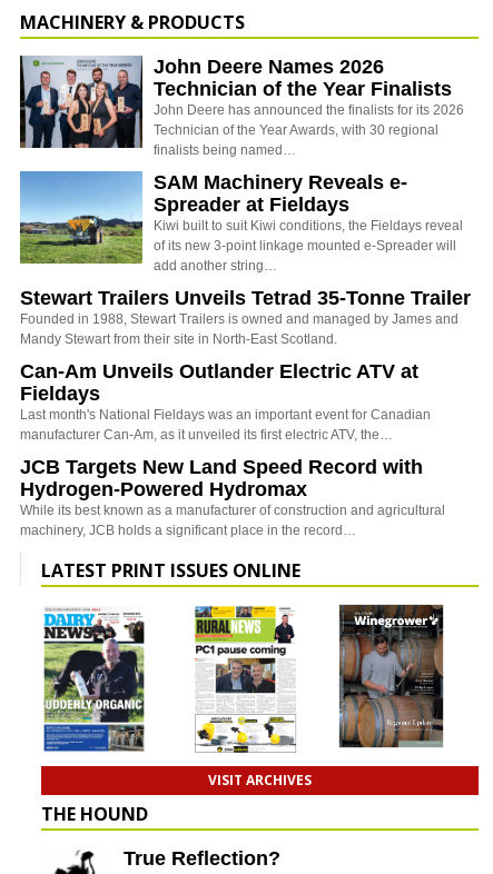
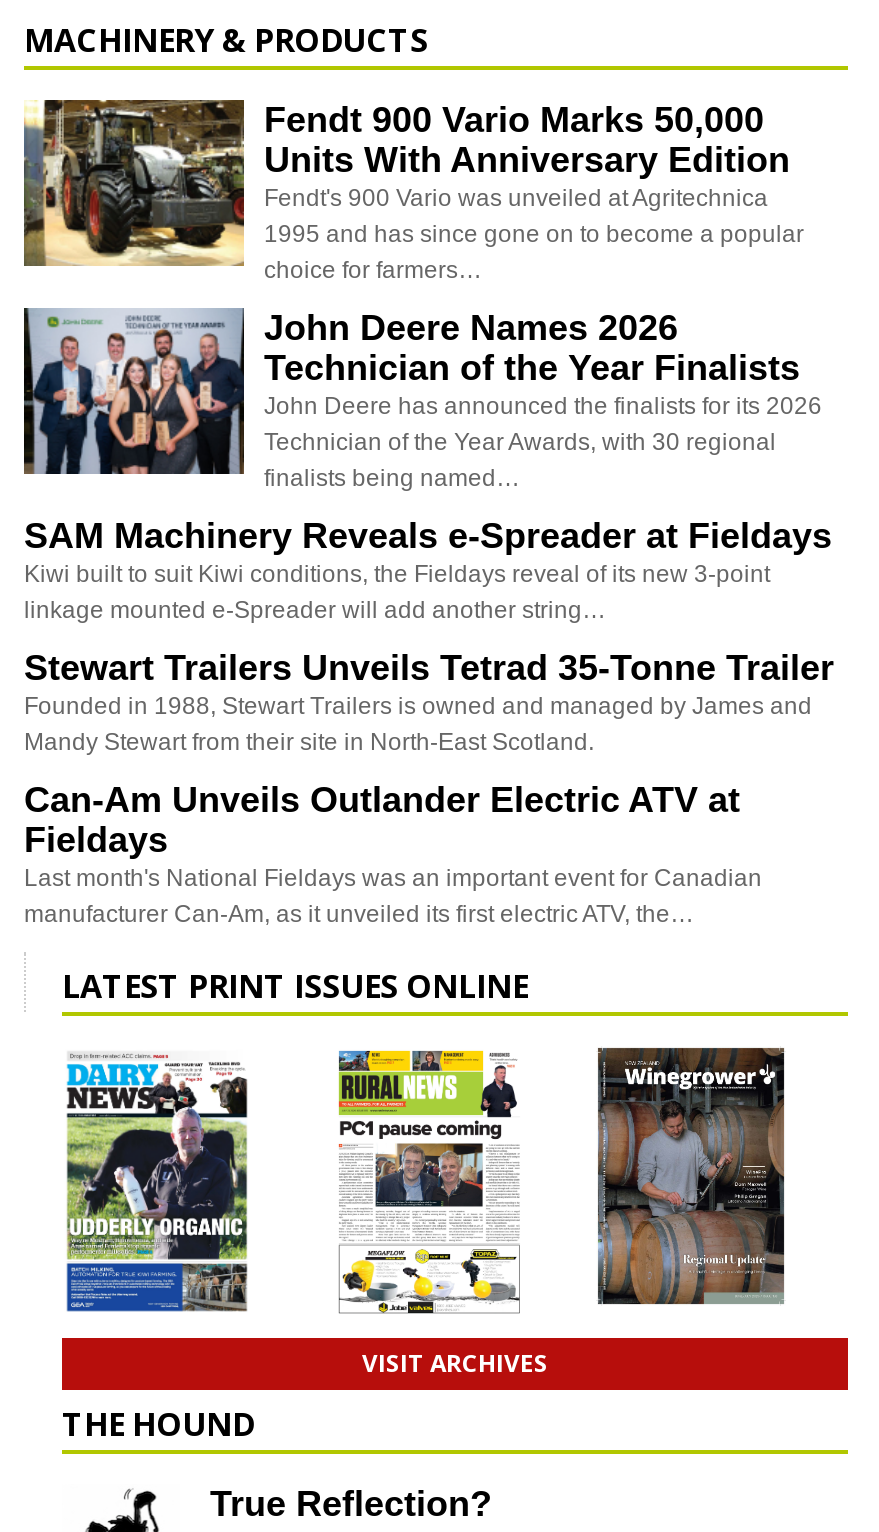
none -> [22,98,804,284] [image] | Fendt 900 Vario Marks 50,000 | Units With Anniversary Edition | Fendt's 900 Vario was unveiled at Agritechnica | 1995 and has since gone on to become a popular | choice for farmers…
moved [19,54,464,158] -> [22,306,822,492]: [image] | John Deere Names 2026 | Technician of the Year Finalists | John Deere has announced the finalists for its 2026 | Technician of the Year Awards, with 30 regional | finalists being named…
moved [20,287,471,442] -> [24,648,834,928]: Stewart Trailers Unveils Tetrad 35-Tonne Trailer | Founded in 1988, Stewart Trailers is owned and managed by James and | Mandy Stewart from their site in North-East Scotland. | Can-Am Unveils Outlander Electric ATV at | Fieldays | Last month's National Fieldays was an important event for Canadian | manufacturer Can-Am, as it unveiled its first electric ATV, the…
[20,456,445,538] JCB Targets New Land Speed Record with | Hydrogen-Powered Hydromax | While its best known as a manufacturer of construction and agricultural | machinery, JCB holds a significant place in the record… -> none

